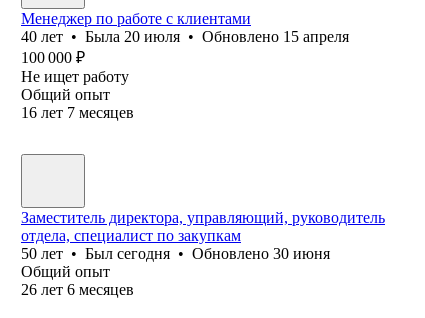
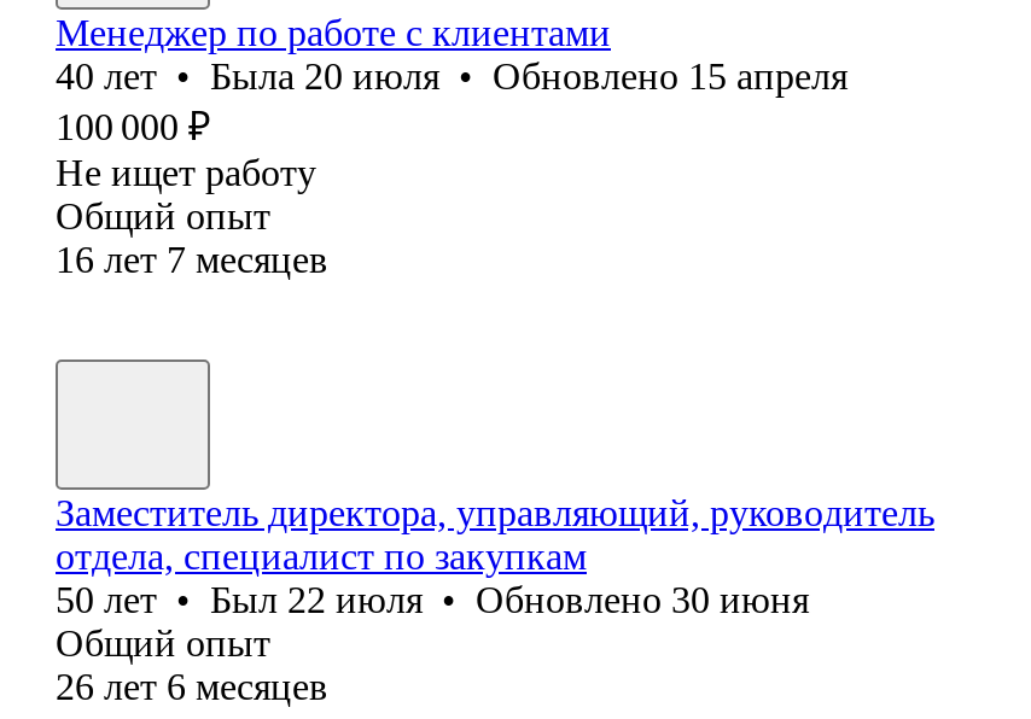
[21,245,330,262] 50 лет • Был сегодня • Обновлено 30 июня -> [56,579,809,620] 50 лет • Был 22 июля • Обновлено 30 июня

